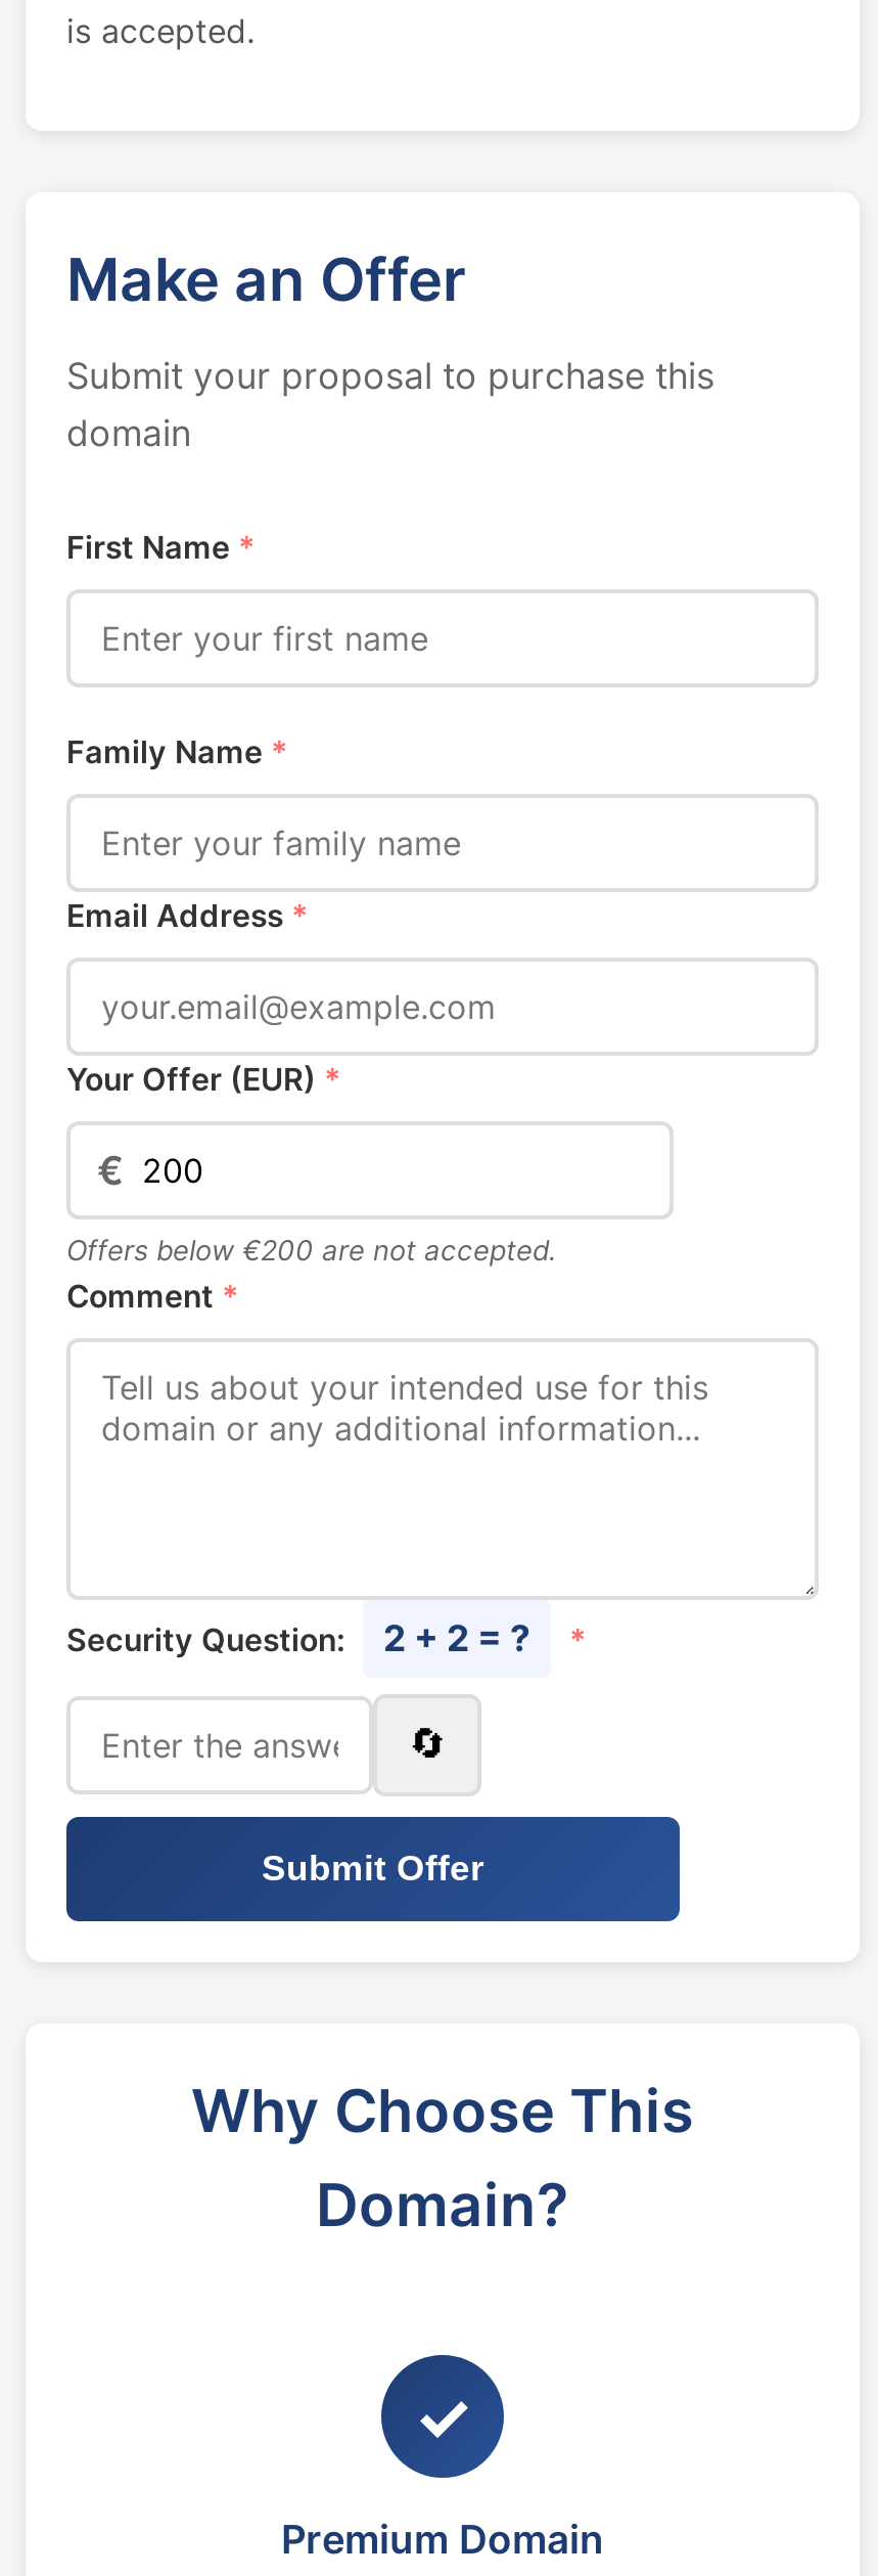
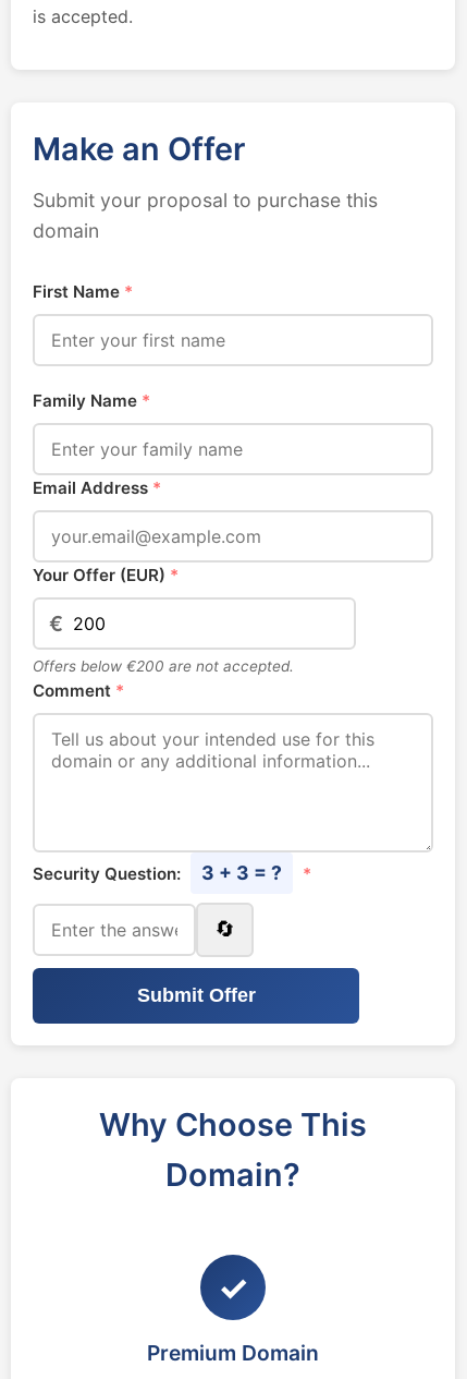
[383,1616,530,1659] 2 + 2 = ? -> [201,861,282,884] 3 + 3 = ?

